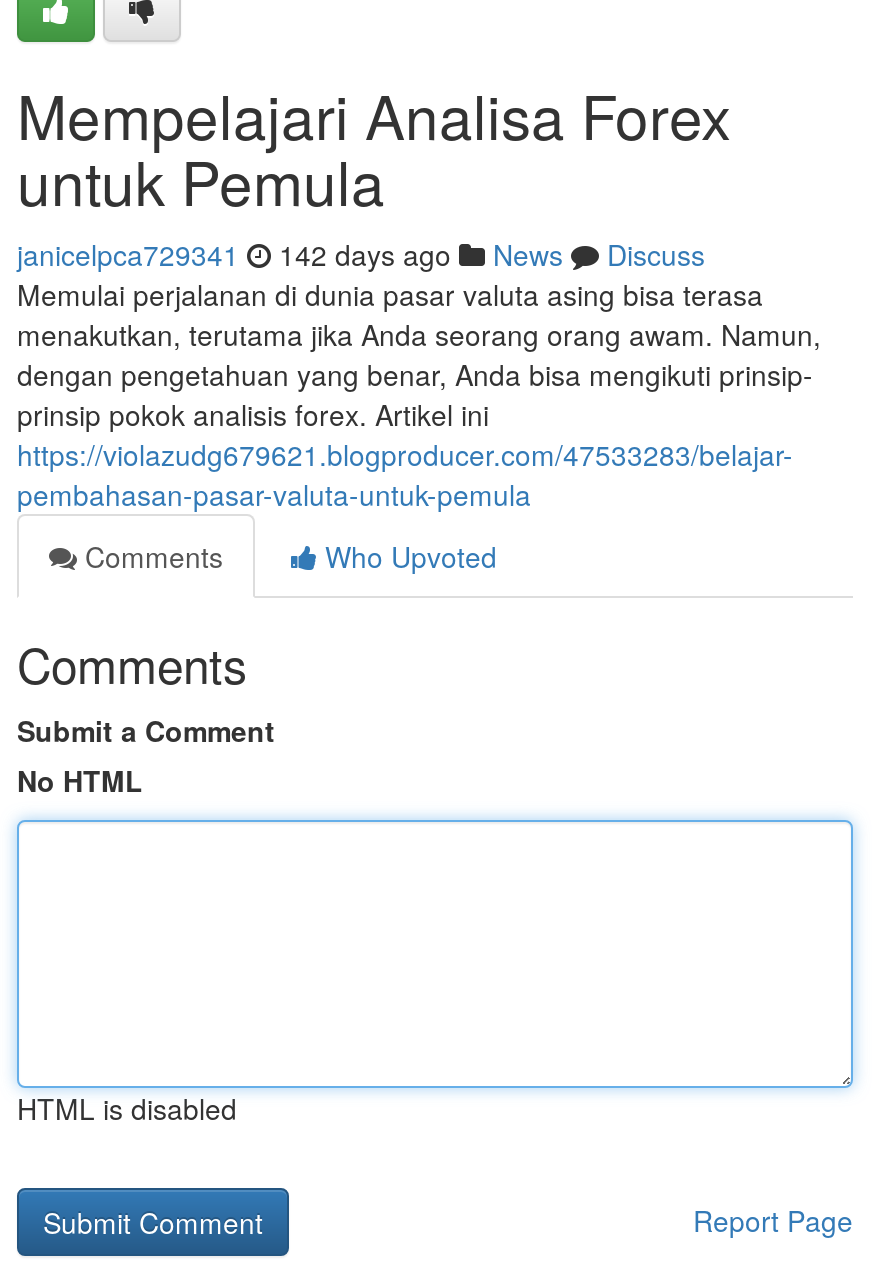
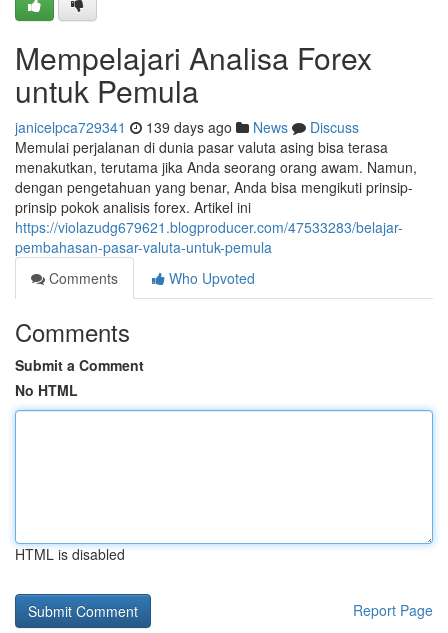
[17,234,705,274] janicelpca729341 142 days ago News Discuss -> [15,117,359,137] janicelpca729341 139 days ago News Discuss

